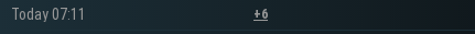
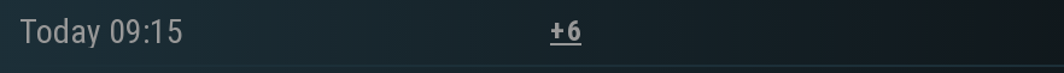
[11,6,86,23] Today 07:11 -> [19,12,183,51] Today 09:15

